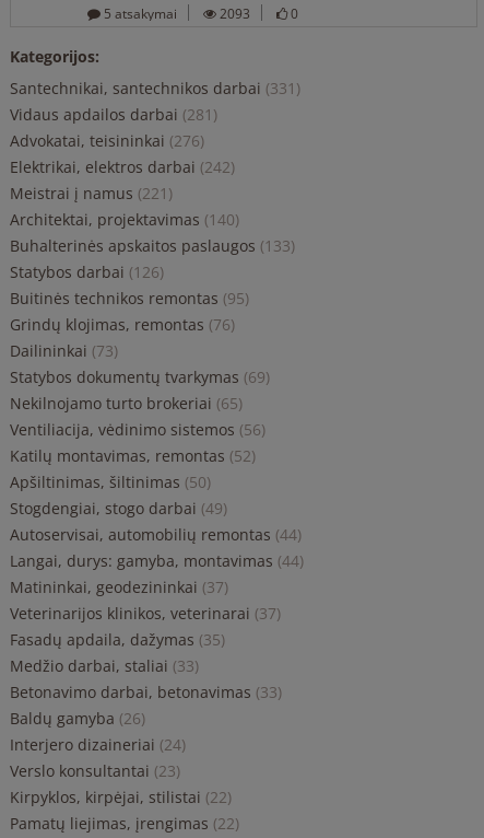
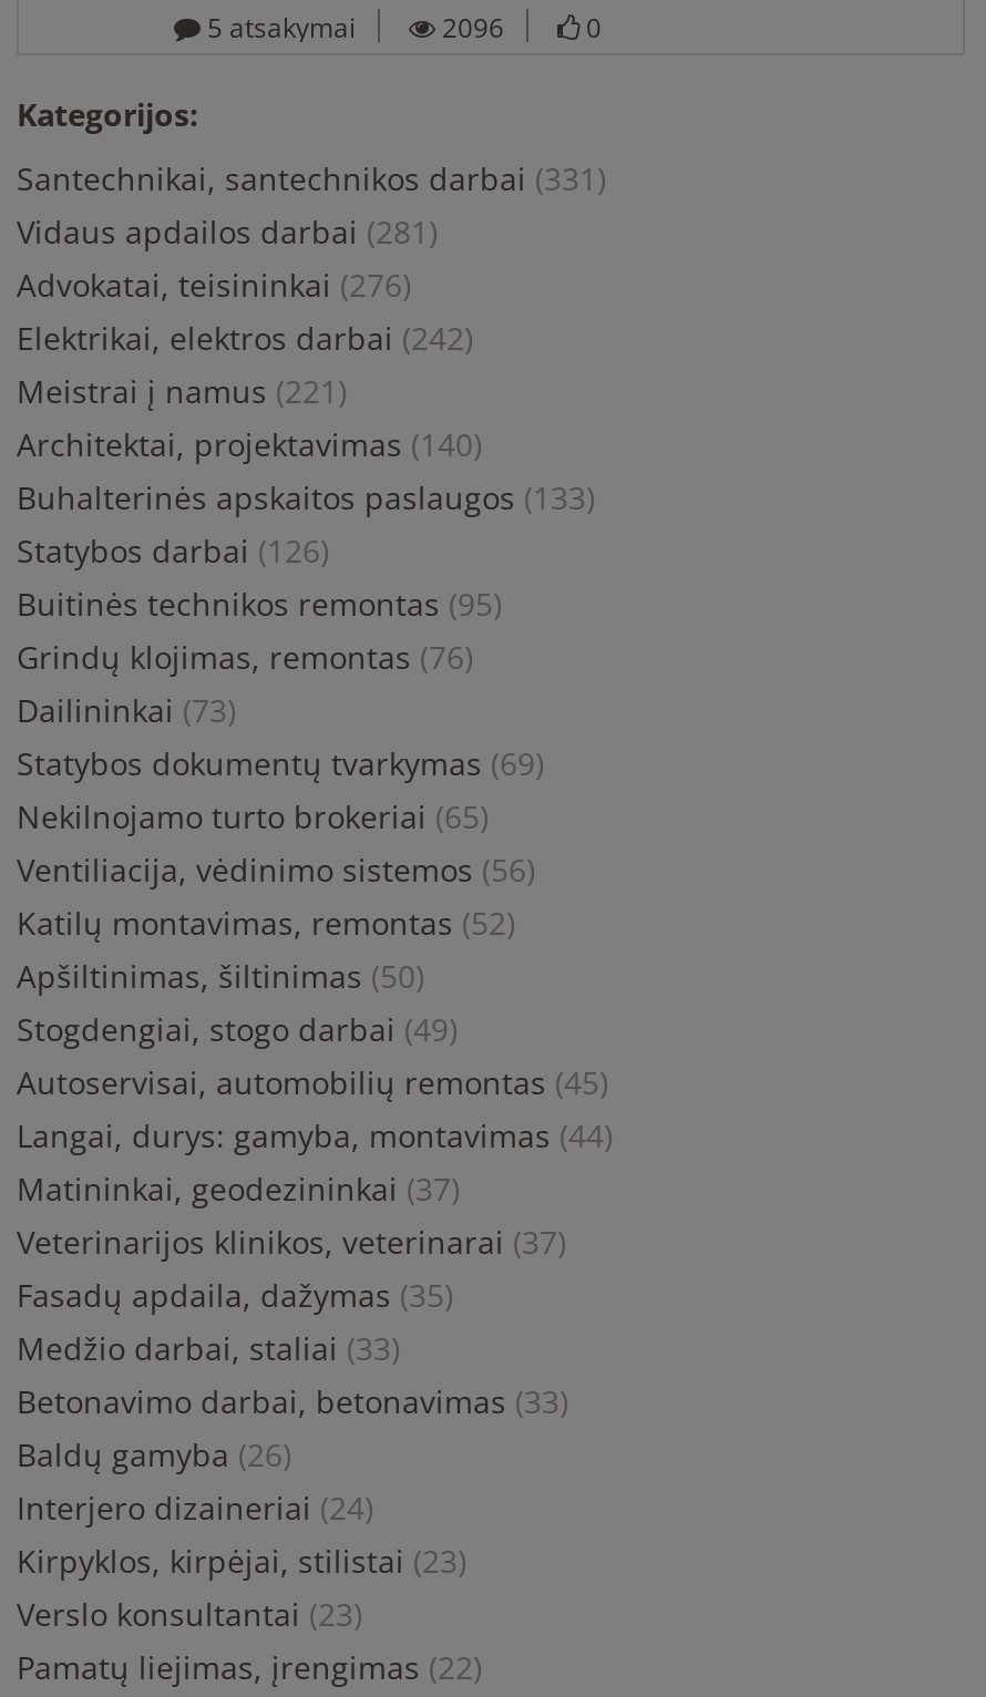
[220,5,250,23] 2093 -> [442,10,504,47] 2096
[10,524,302,545] Autoservisai, automobilių remontas (44) -> [17,1062,608,1104] Autoservisai, automobilių remontas (45)
none -> [17,1540,466,1582] Kirpyklos, kirpėjai, stilistai (23)
moved [10,761,180,781] -> [17,1594,362,1636]: Verslo konsultantai (23)
[10,787,232,808] Kirpyklos, kirpėjai, stilistai (22) -> none

